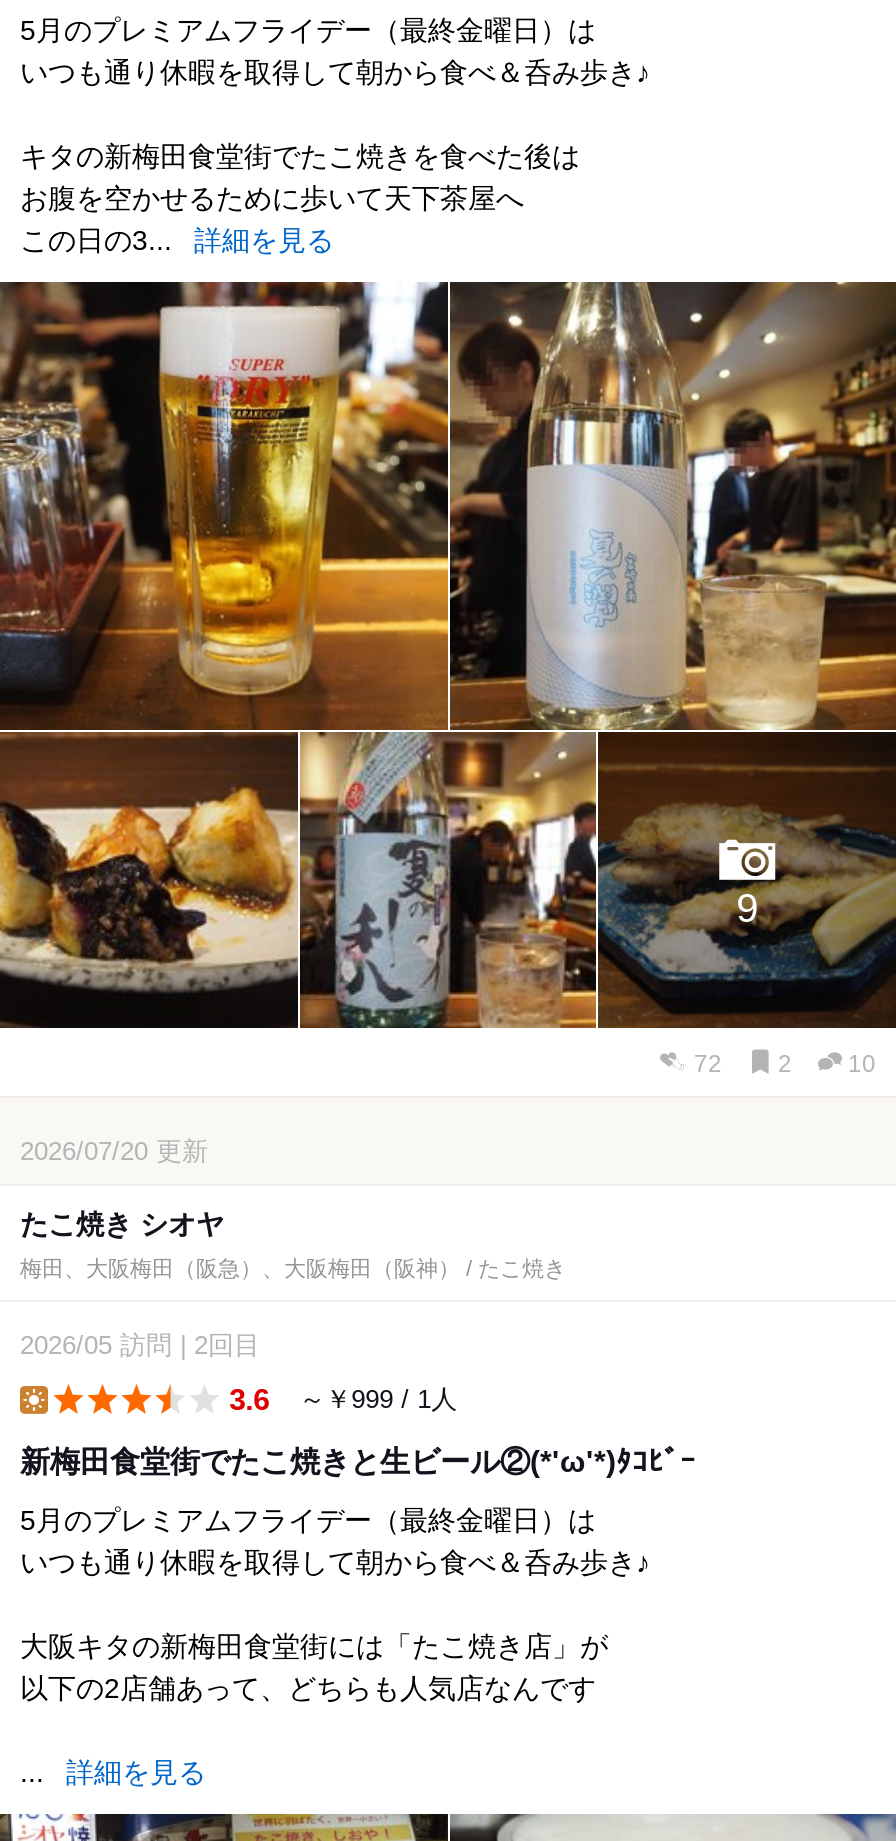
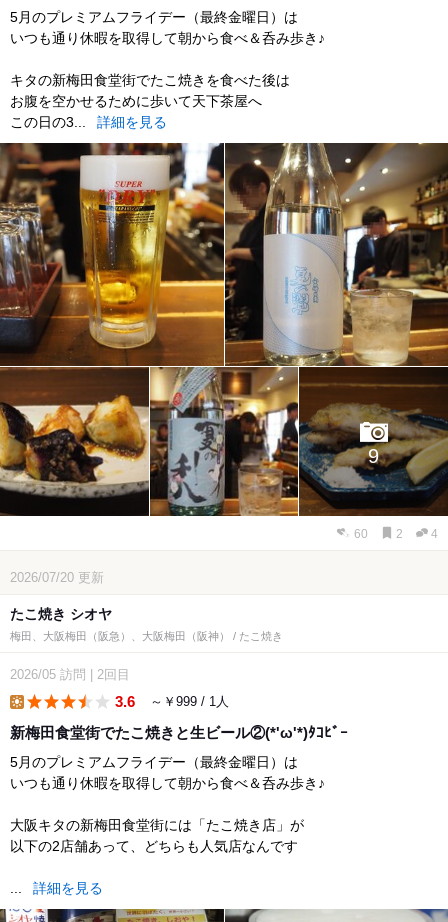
[694,1051,722,1079] 72 -> [354,527,368,541] 60
[848,1051,876,1079] 10 -> [431,527,438,541] 4

